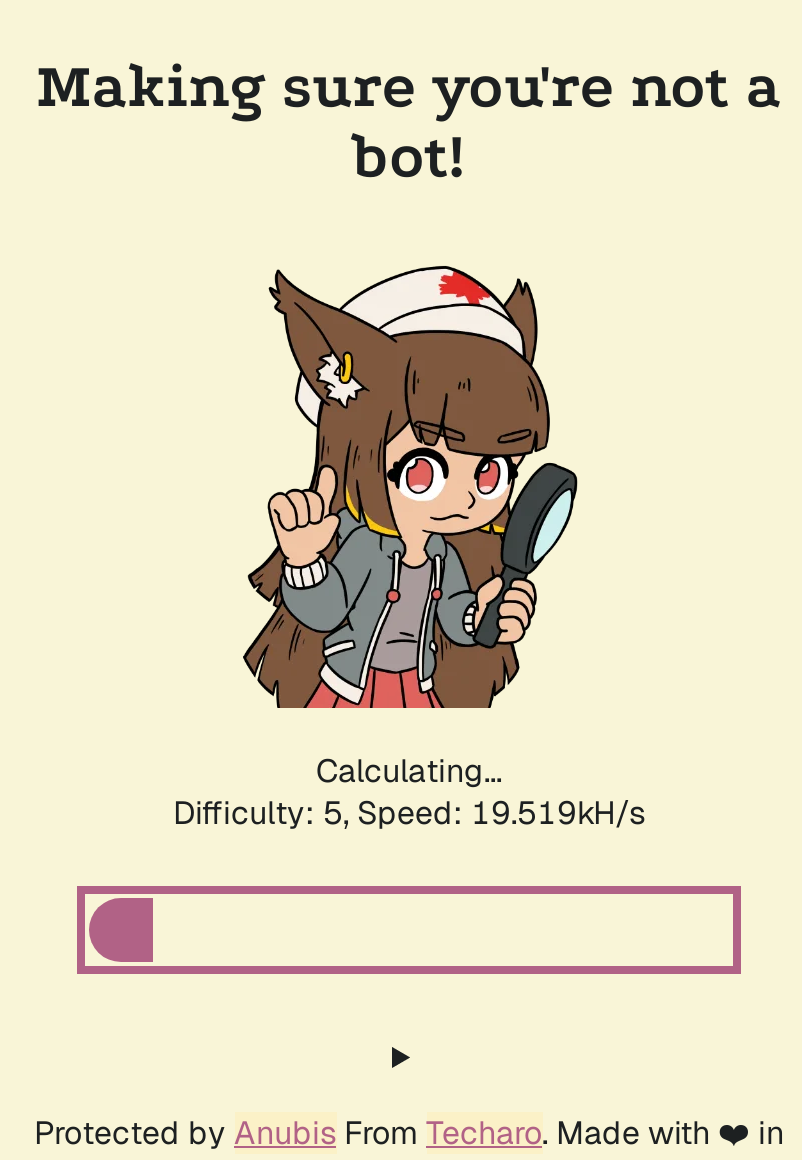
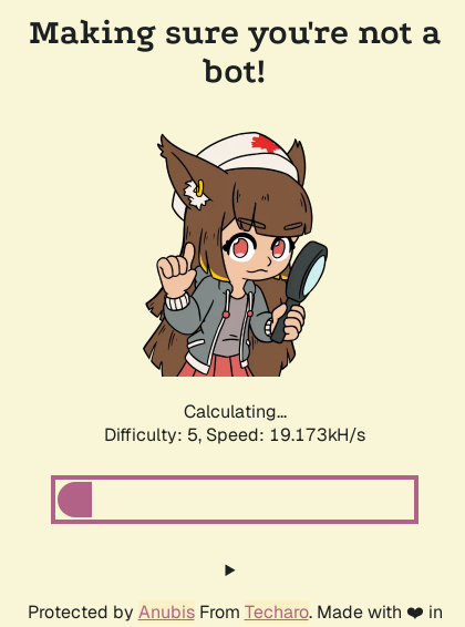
[173,792,645,834] Difficulty: 5, Speed: 19.519kH/s -> [104,423,365,446] Difficulty: 5, Speed: 19.173kH/s

